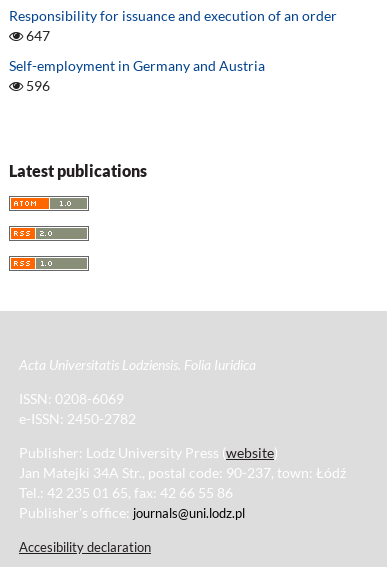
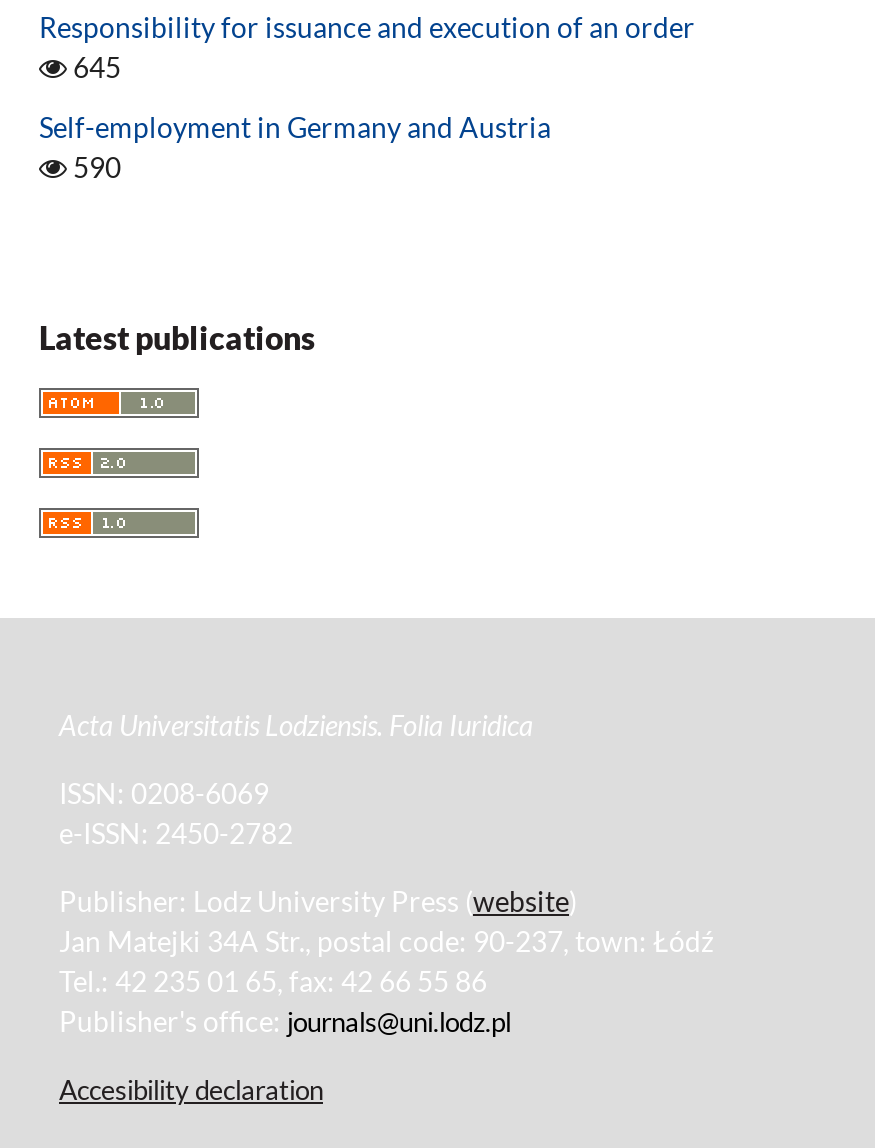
[23,27,50,44] 647 -> [67,50,121,84] 645
[23,77,50,94] 596 -> [67,150,121,184] 590

